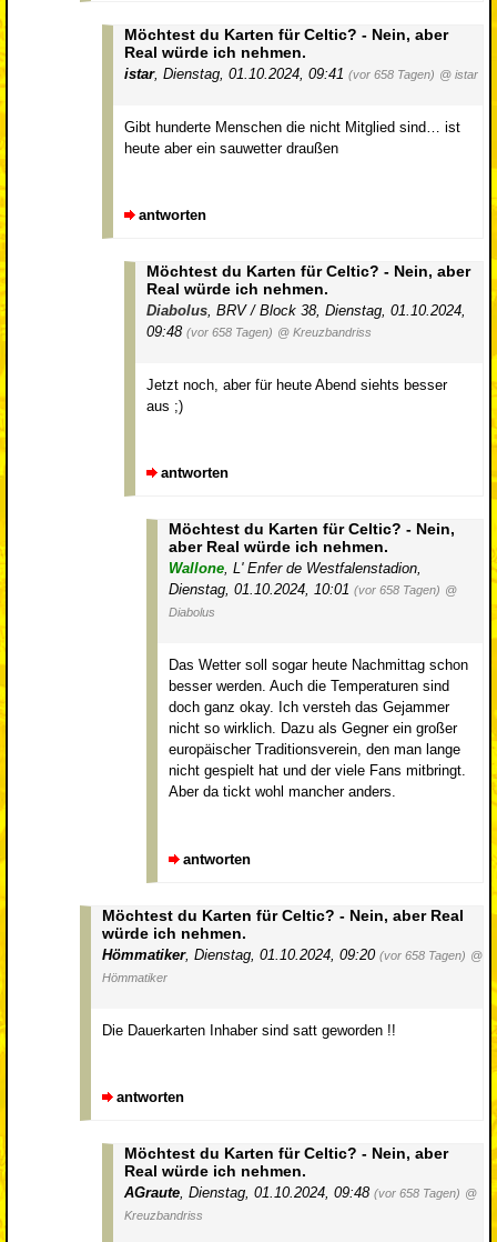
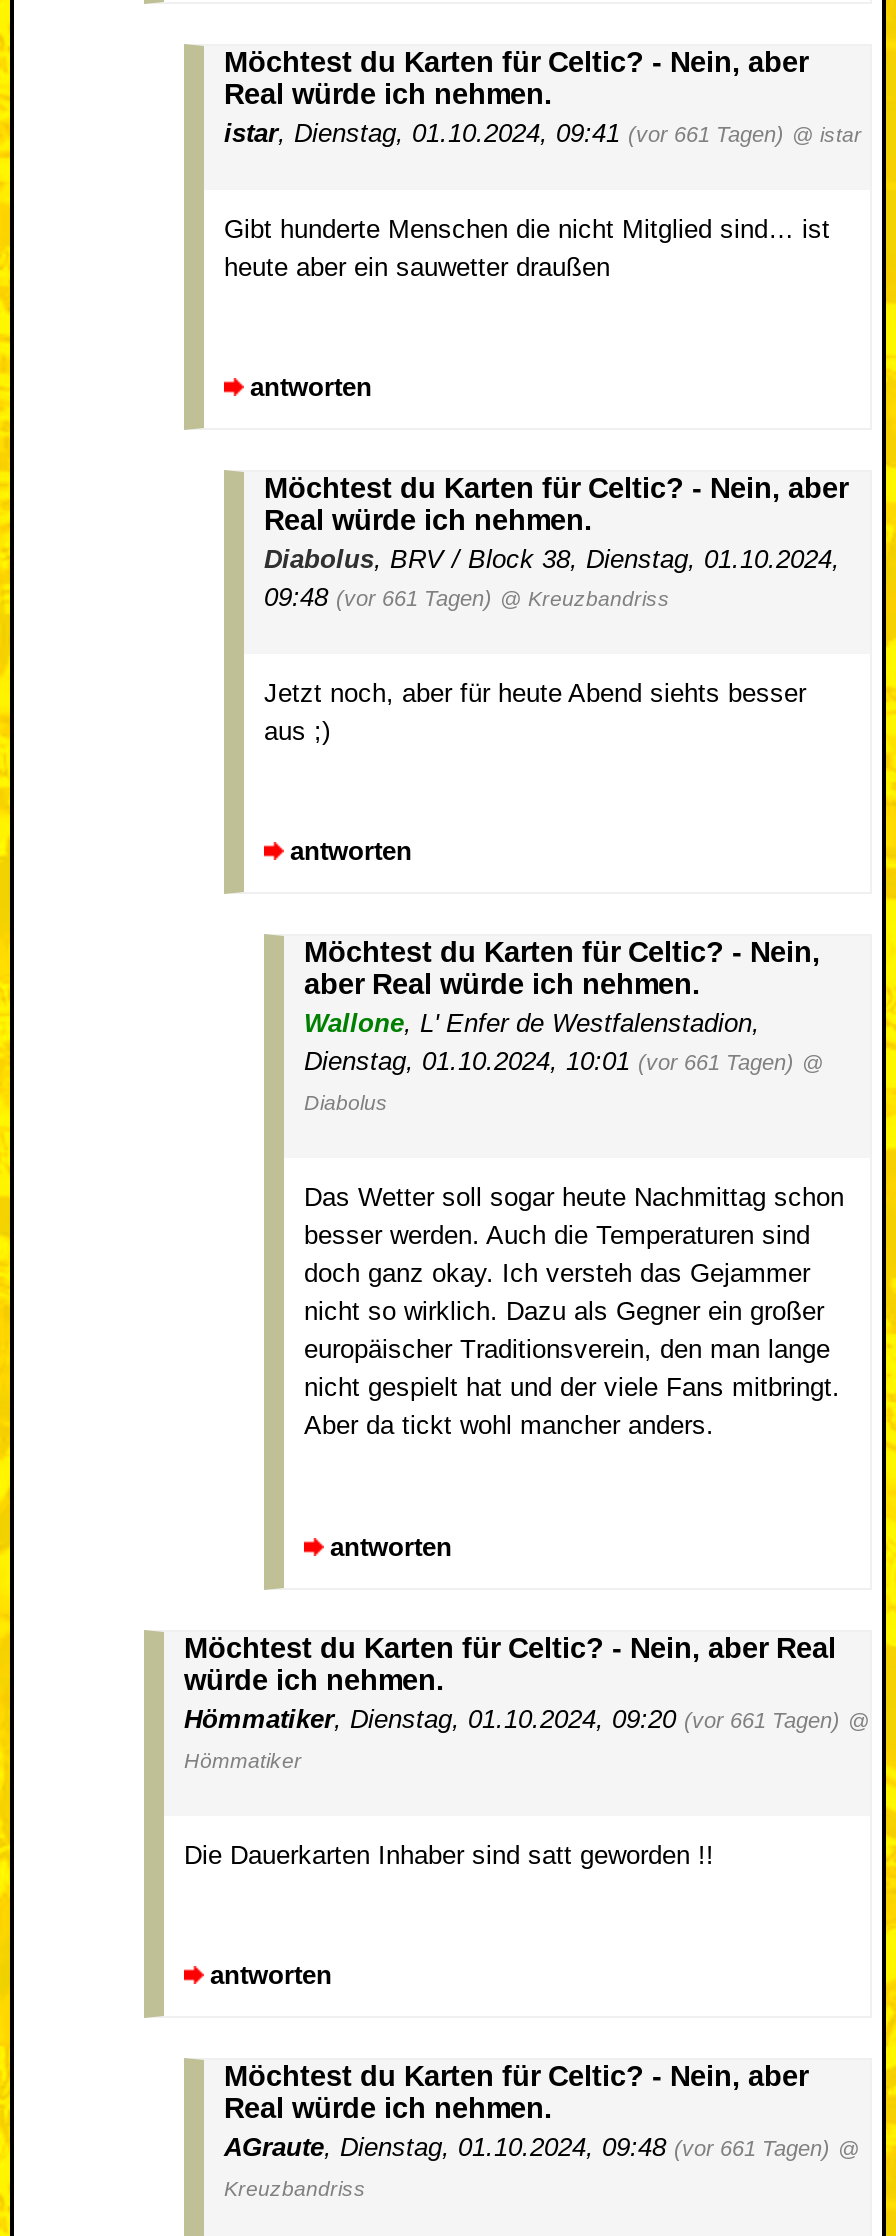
[124,65,478,82] istar, Dienstag, 01.10.2024, 09:41 (vor 658 Tagen) @ istar -> [224,118,862,148] istar, Dienstag, 01.10.2024, 09:41 (vor 661 Tagen) @ istar
[146,323,372,340] 09:48 (vor 658 Tagen) @ Kreuzbandriss -> [264,582,670,612] 09:48 (vor 661 Tagen) @ Kreuzbandriss
[169,581,457,598] Dienstag, 01.10.2024, 10:01 (vor 658 Tagen) @ -> [304,1046,824,1076] Dienstag, 01.10.2024, 10:01 (vor 661 Tagen) @
[102,946,483,963] Hömmatiker, Dienstag, 01.10.2024, 09:20 (vor 658 Tagen) @ -> [184,1703,870,1733] Hömmatiker, Dienstag, 01.10.2024, 09:20 (vor 661 Tagen) @
[124,1184,477,1201] AGraute, Dienstag, 01.10.2024, 09:48 (vor 658 Tagen) @ -> [224,2132,860,2162] AGraute, Dienstag, 01.10.2024, 09:48 (vor 661 Tagen) @

